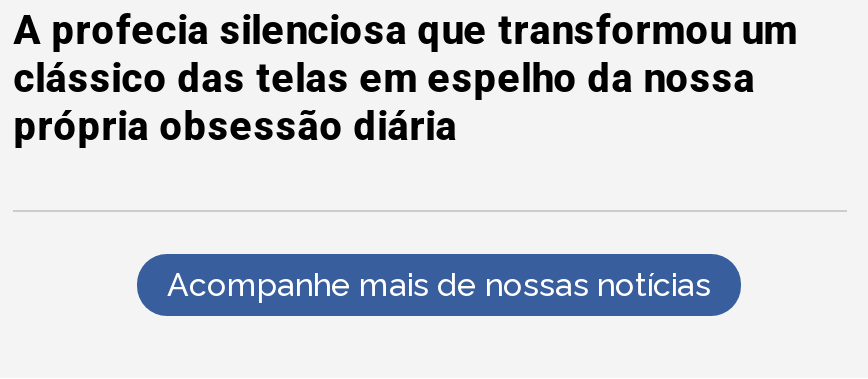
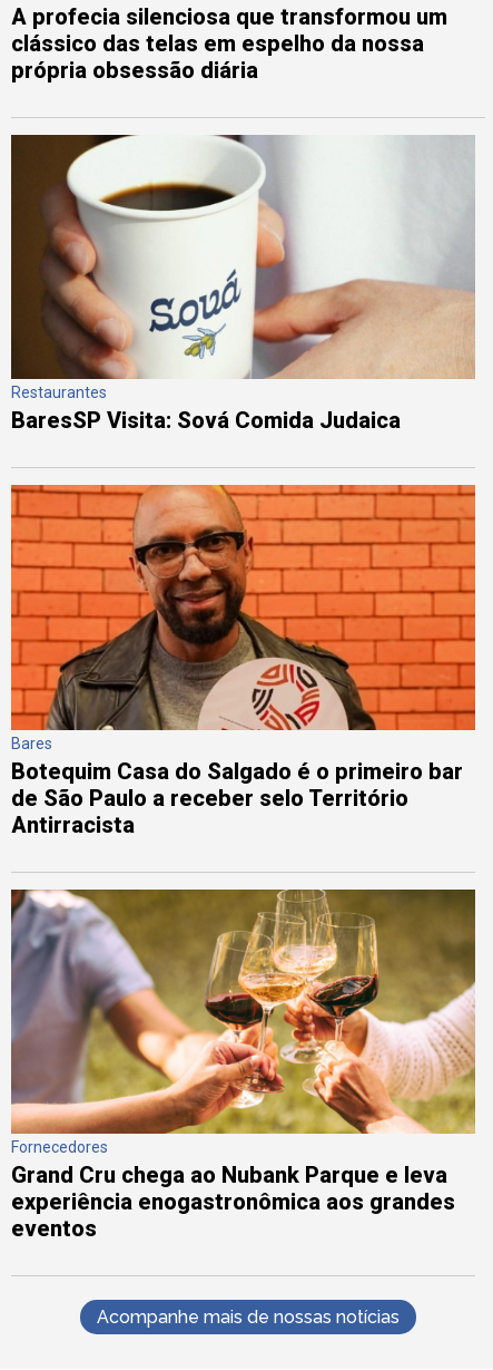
none -> [10,134,476,434] [image] | Restaurantes | BaresSP Visita: Sová Comida Judaica
none -> [10,484,476,838] [image] | Bares | Botequim Casa do Salgado é o primeiro bar | de São Paulo a receber selo Território | Antirracista
none -> [10,888,476,1242] [image] | Fornecedores | Grand Cru chega ao Nubank Parque e leva | experiência enogastronômica aos grandes | eventos

